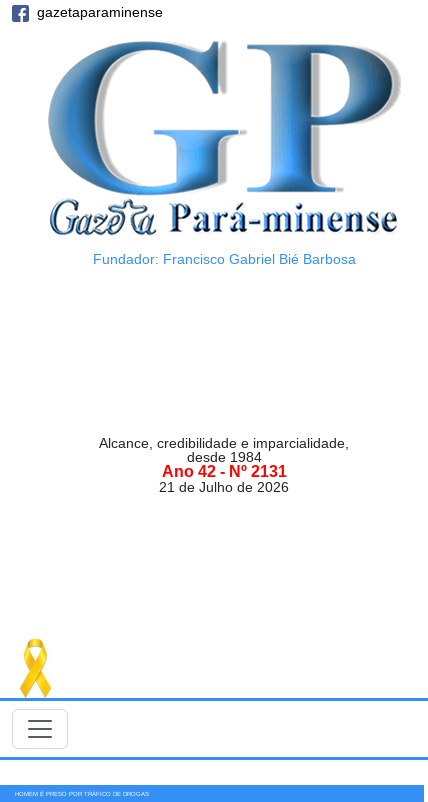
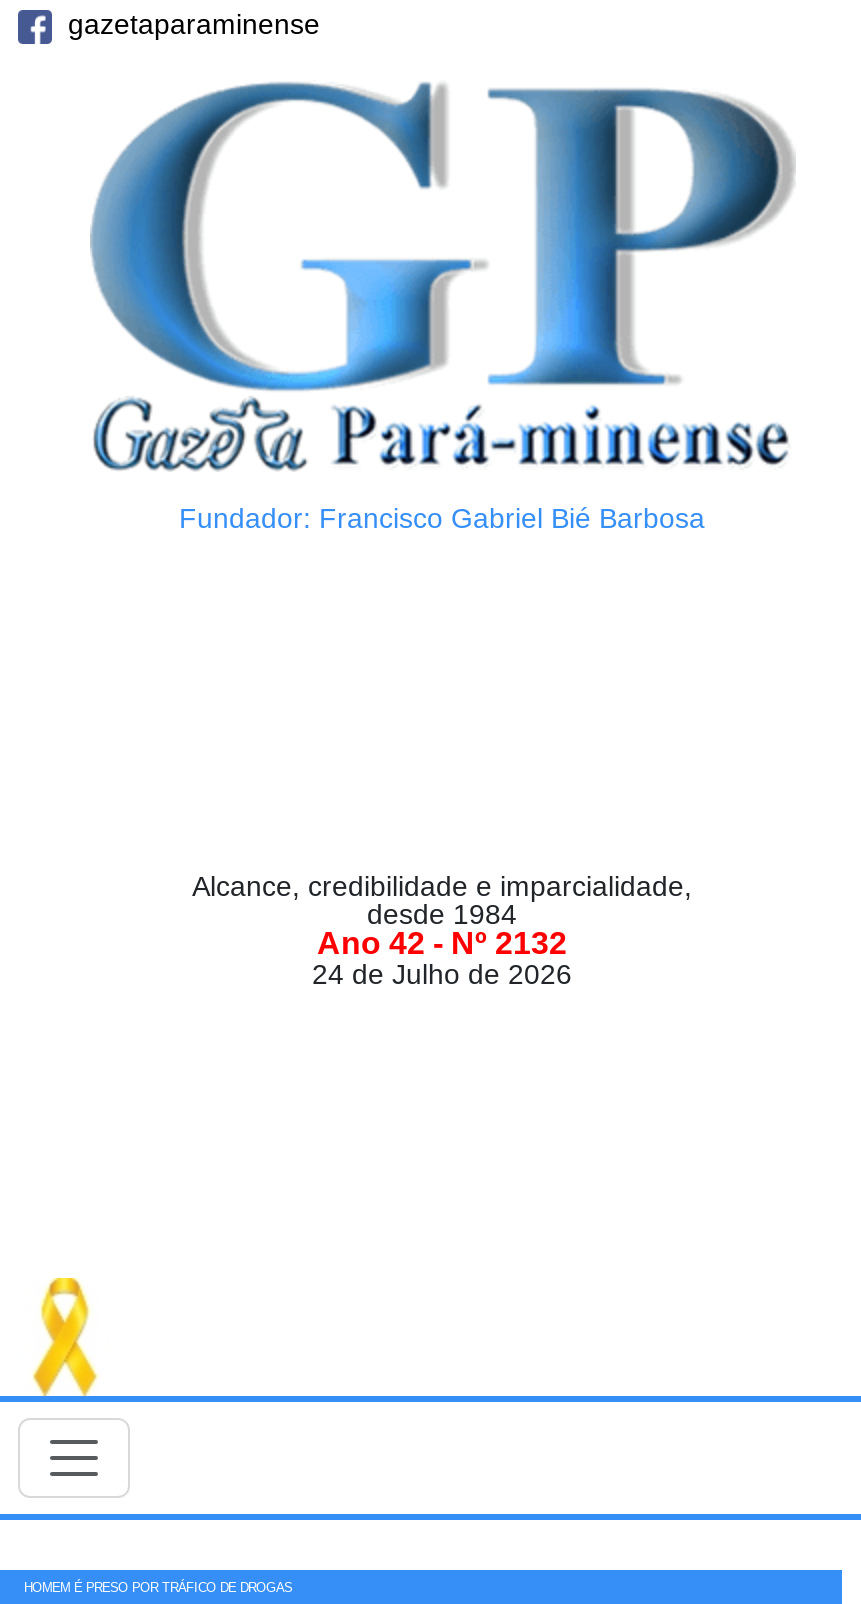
[161,463,286,480] Ano 42 - Nº 2131 -> [317,926,567,960] Ano 42 - Nº 2132
[159,479,289,495] 21 de Julho de 2026 -> [312,958,572,990] 24 de Julho de 2026

